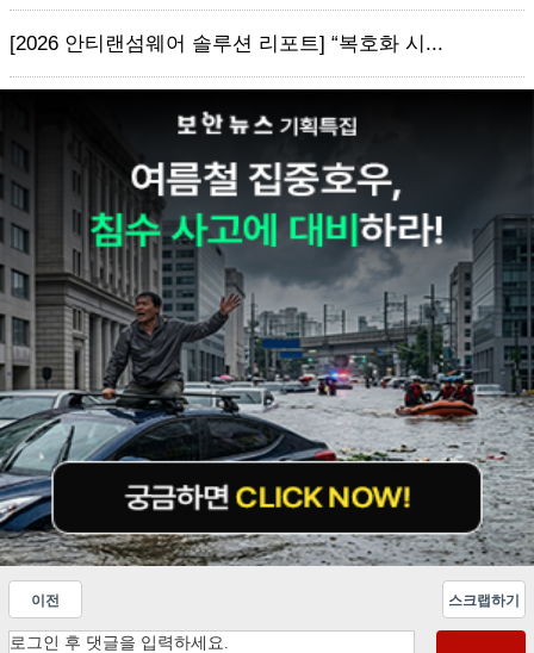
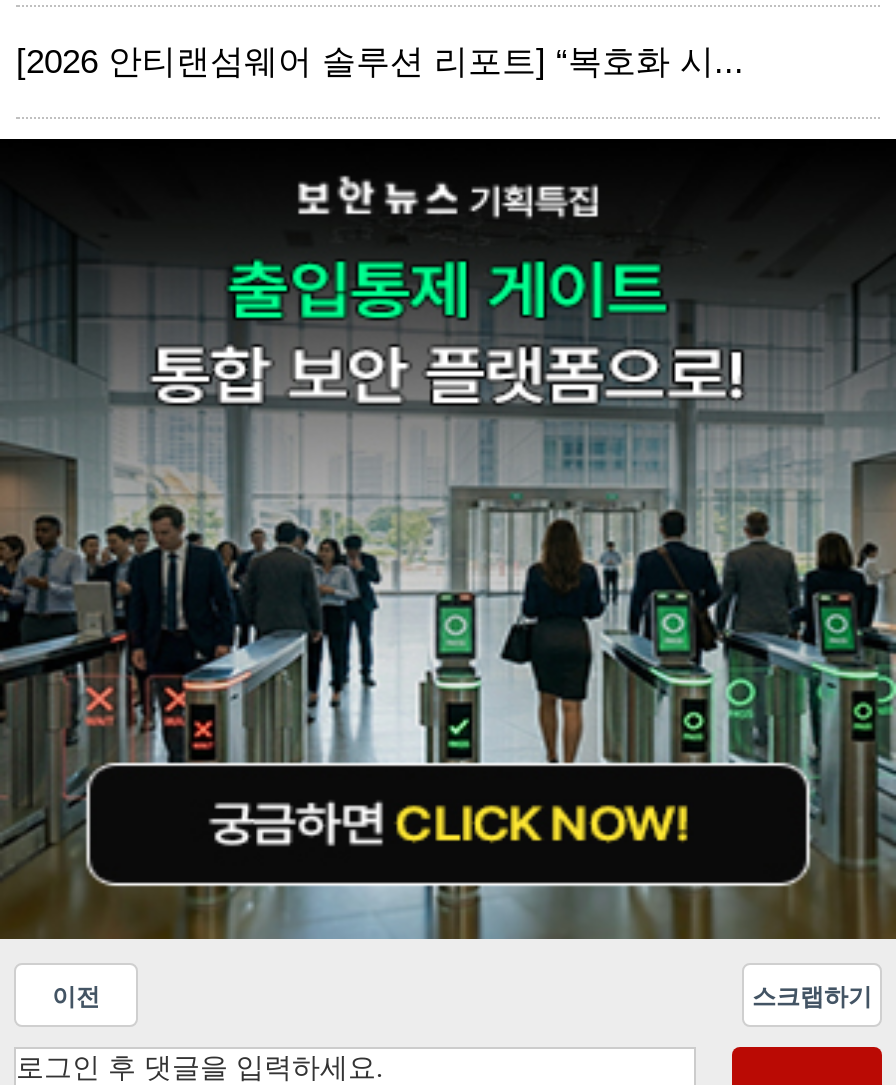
[4,160,530,567] [image] -> [6,259,890,939] [image]

